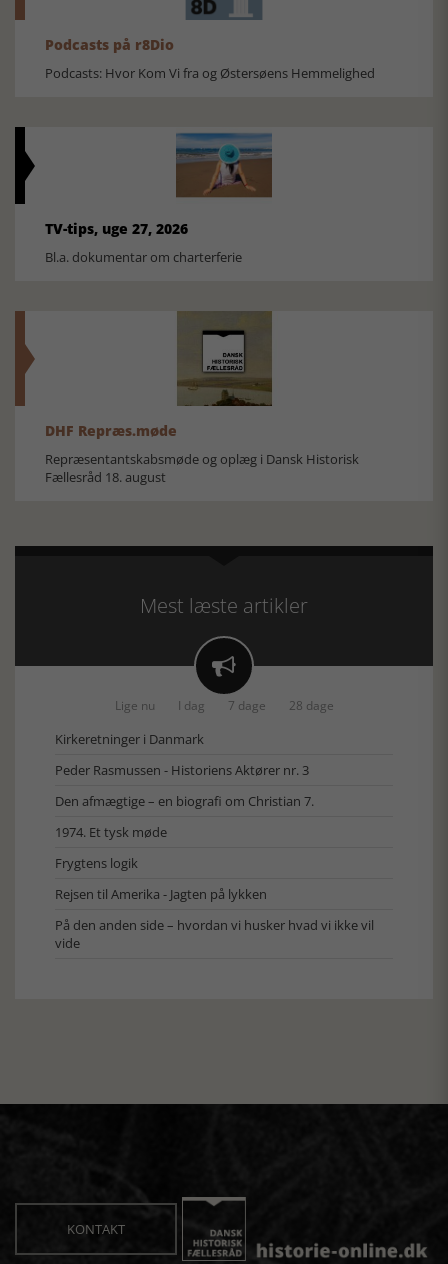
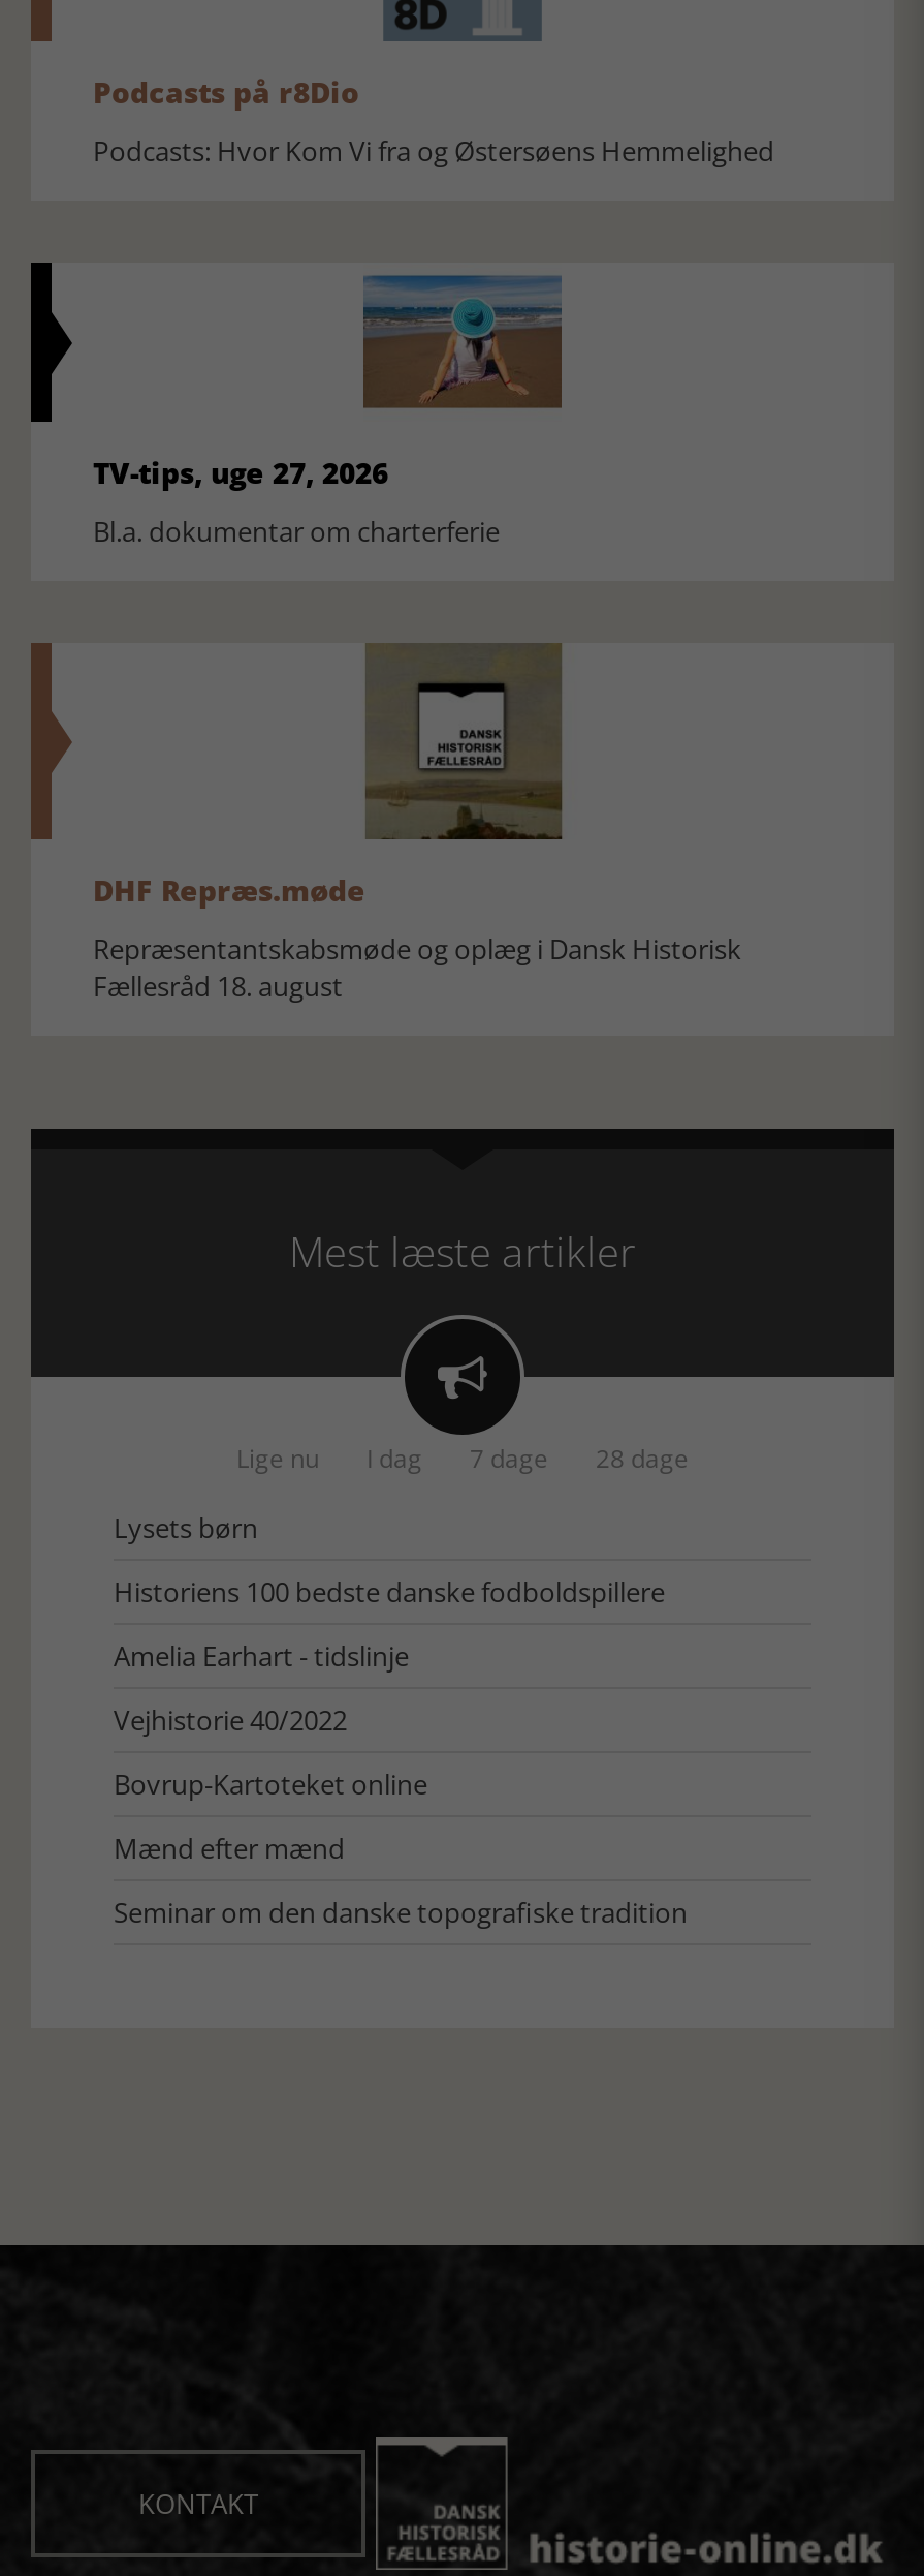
[55,730,204,748] Kirkeretninger i Danmark -> [114,1510,258,1547] Lysets børn
[55,761,309,779] Peder Rasmussen - Historiens Aktører nr. 3 -> [114,1574,665,1611] Historiens 100 bedste danske fodboldspillere
[55,792,314,810] Den afmægtige – en biografi om Christian 7. -> [114,1638,409,1675] Amelia Earhart - tidslinje
[55,823,167,841] 1974. Et tysk møde -> [114,1702,347,1739] Vejhistorie 40/2022
[55,854,138,872] Frygtens logik -> [114,1766,427,1803] Bovrup-Kartoteket online
[55,885,267,903] Rejsen til Amerika - Jagten på lykken -> [114,1830,345,1867] Mænd efter mænd
[55,916,374,952] På den anden side – hvordan vi husker hvad vi ikke vil | vide -> [114,1894,688,1932] Seminar om den danske topografiske tradition

